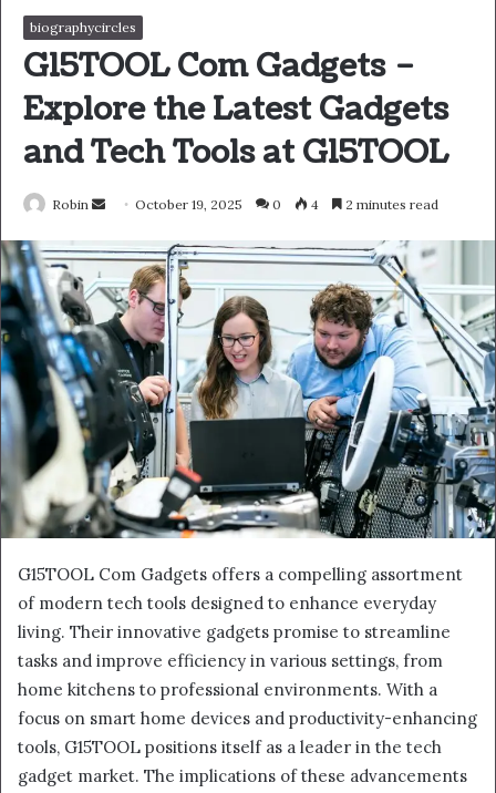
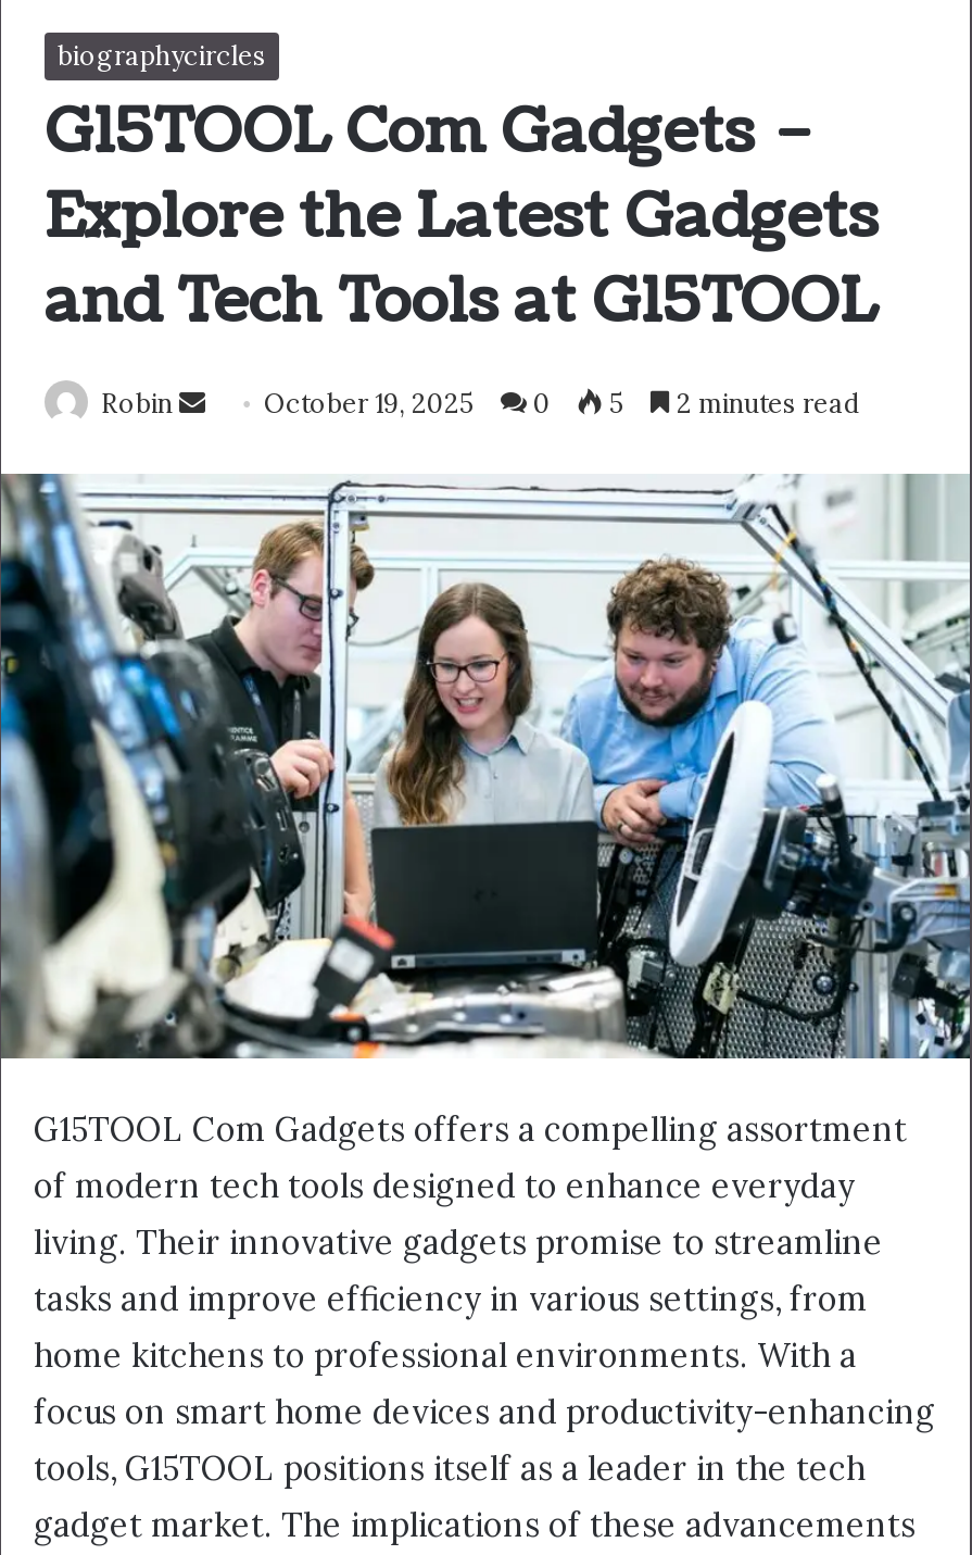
[308,196,319,213] 4 -> [603,387,624,420] 5

